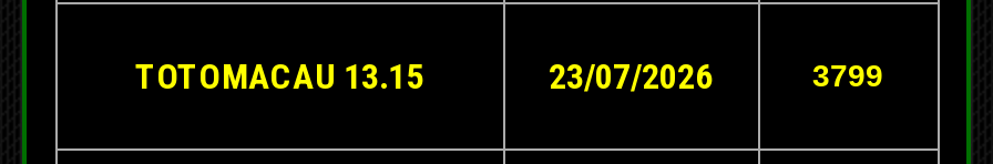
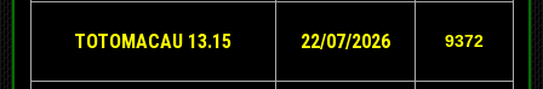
[549,56,713,98] 23/07/2026 -> [300,30,390,53] 22/07/2026
[812,58,883,94] 3799 -> [444,32,483,51] 9372

